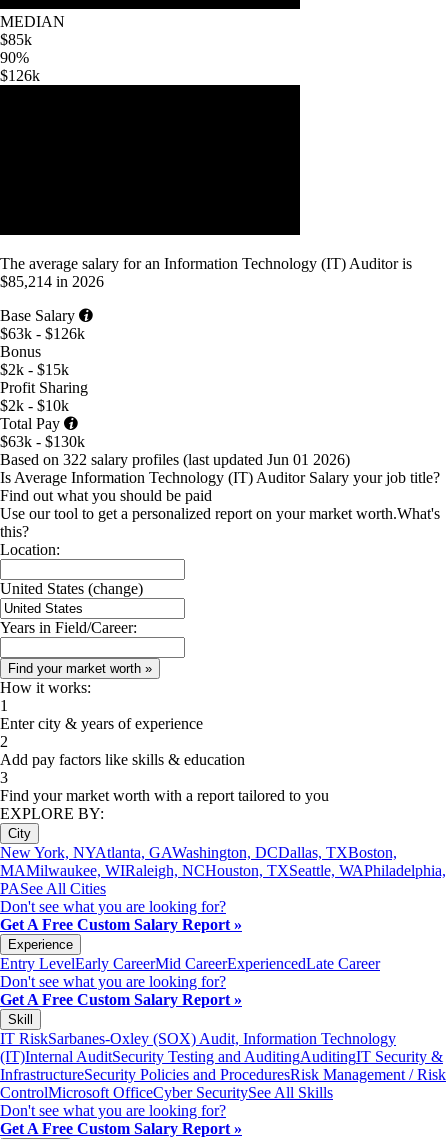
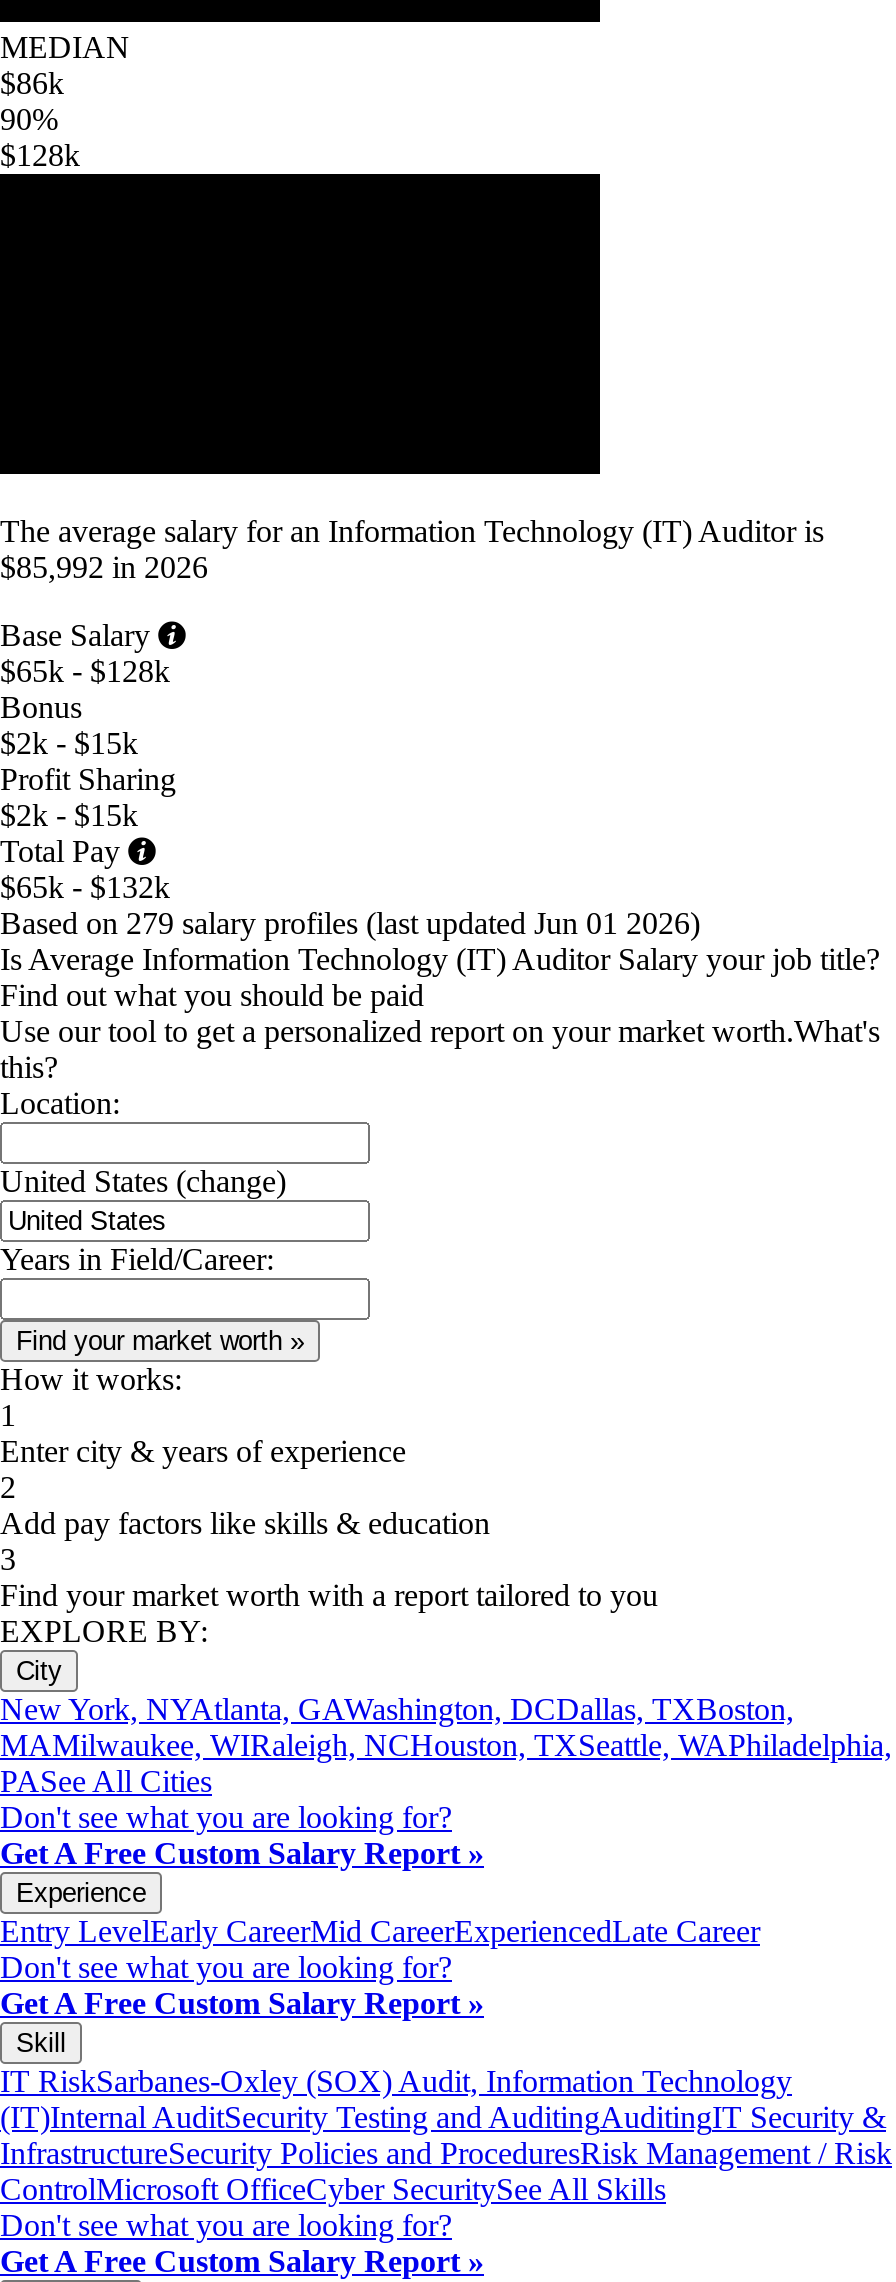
[0,31,32,48] $85k -> [0,66,64,100] $86k
[0,67,40,84] $126k -> [0,138,80,172] $128k
[0,273,104,290] $85,214 in 2026 -> [0,550,208,584] $85,992 in 2026
[0,325,85,342] $63k - $126k -> [0,654,170,688] $65k - $128k
[0,397,69,414] $2k - $10k -> [0,798,138,832] $2k - $15k
[0,433,350,468] $63k - $130k | Based on 322 salary profiles (last updated Jun 01 2026) -> [0,870,700,940] $65k - $132k | Based on 279 salary profiles (last updated Jun 01 2026)

